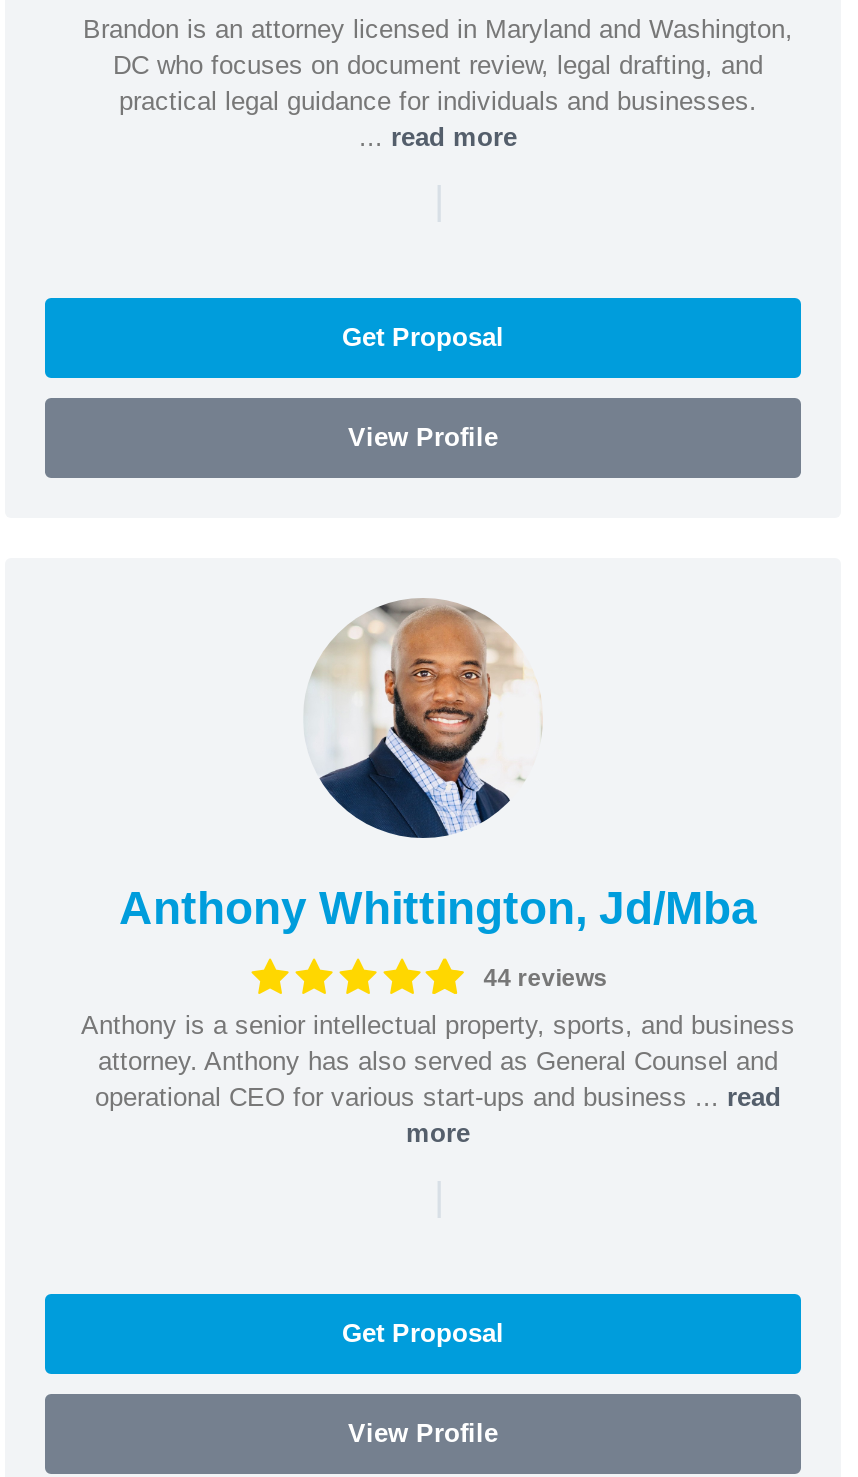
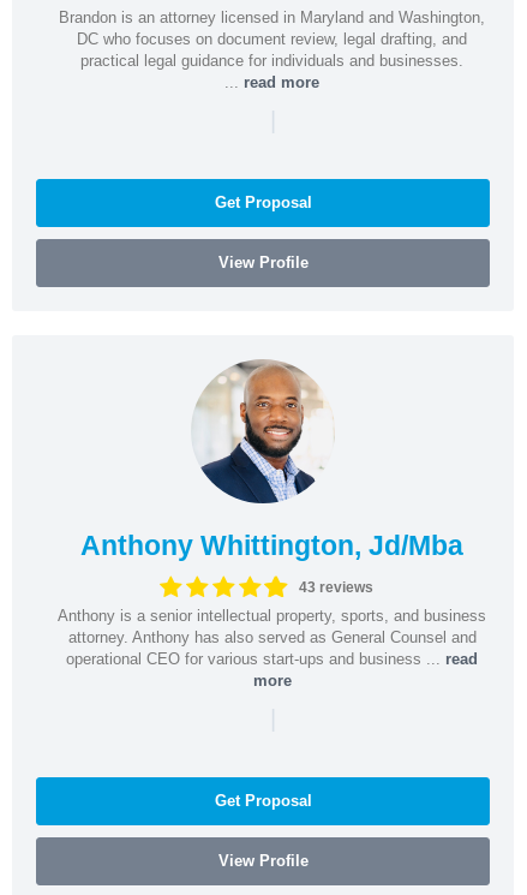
[483,963,607,991] 44 reviews -> [299,579,374,595] 43 reviews

